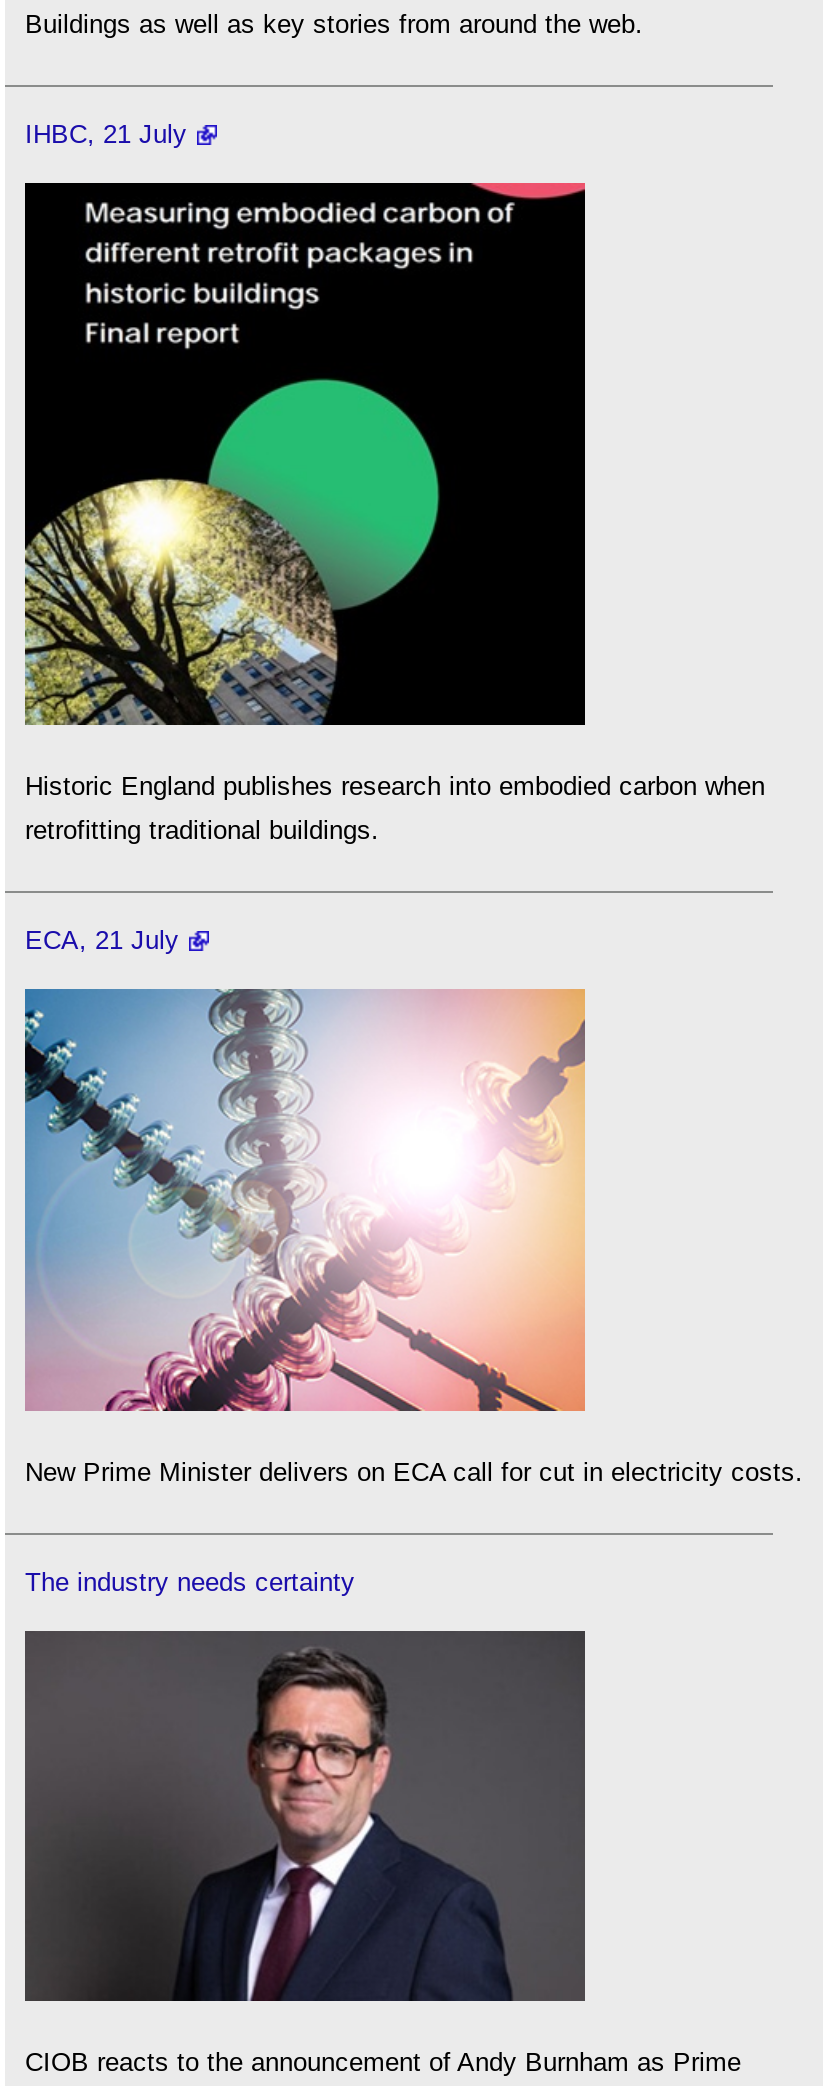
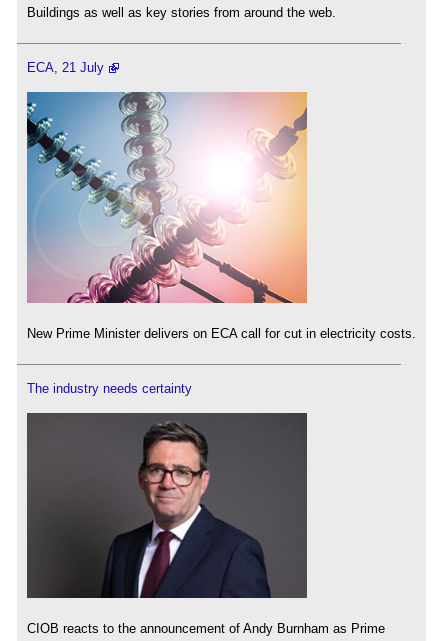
[25,120,187,150] IHBC, 21 July -> none
[23,181,765,844] [image] | Historic England publishes research into embodied carbon when | retrofitting traditional buildings. -> none

